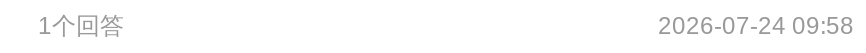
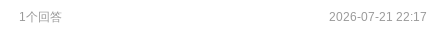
[658,12,854,40] 2026-07-24 09:58 -> [329,10,427,24] 2026-07-21 22:17

